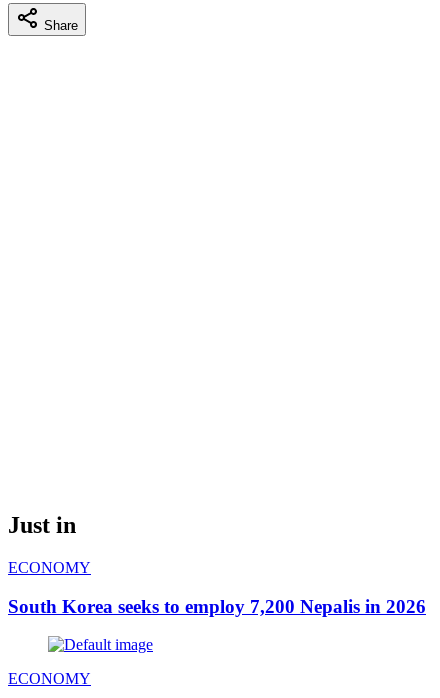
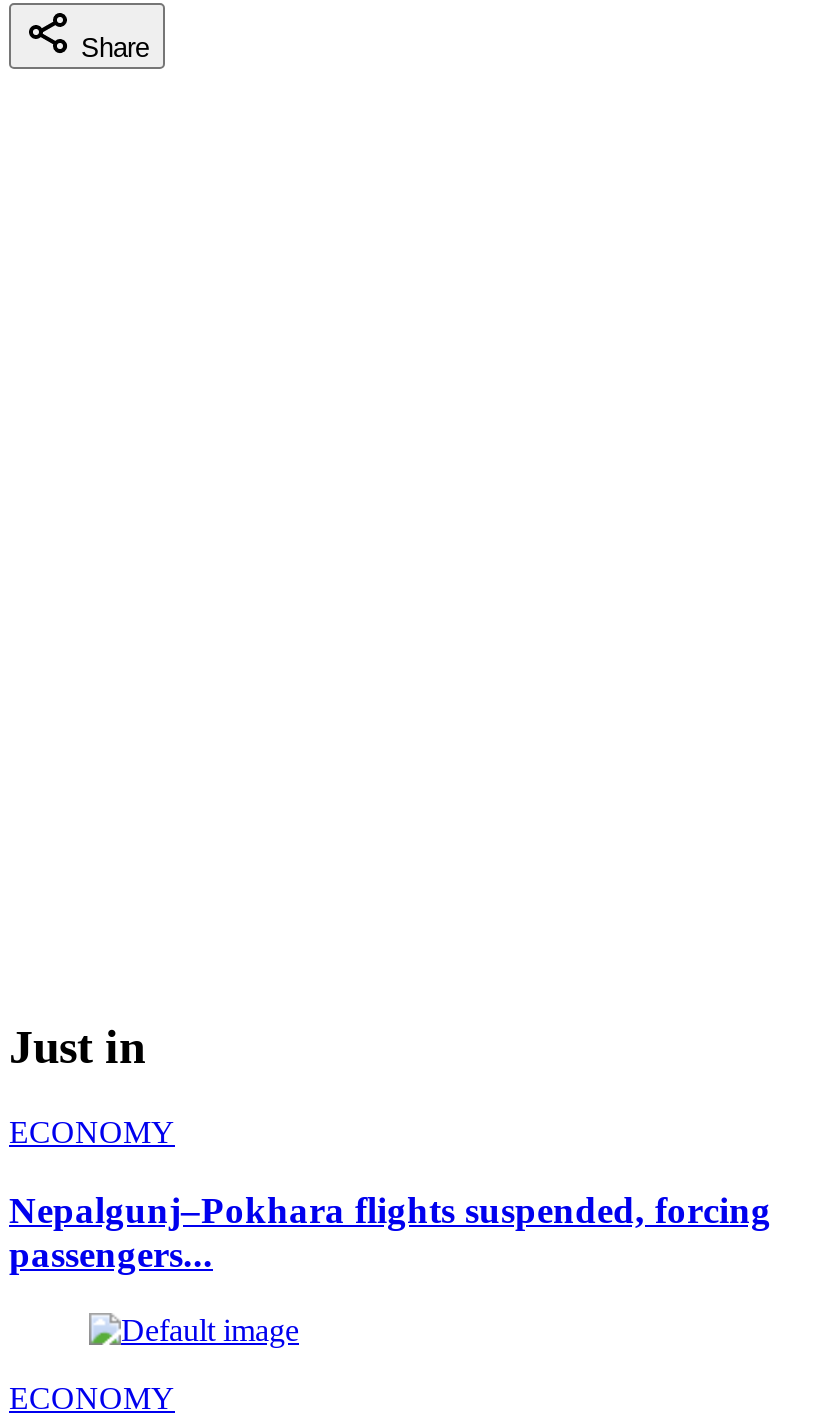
[8,596,426,617] South Korea seeks to employ 7,200 Nepalis in 2026 -> [9,1188,771,1274] Nepalgunj–Pokhara flights suspended, forcing | passengers...

